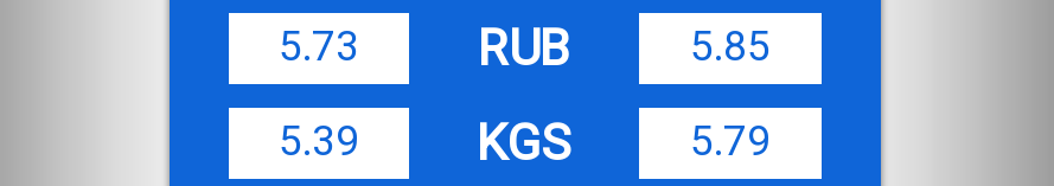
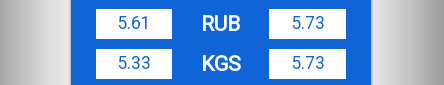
[279,23,359,70] 5.73 -> [117,13,151,33] 5.61
[690,23,771,70] 5.85 -> [290,13,324,33] 5.73
[279,117,359,165] 5.39 -> [117,53,151,73] 5.33
[690,117,771,165] 5.79 -> [290,53,324,73] 5.73

